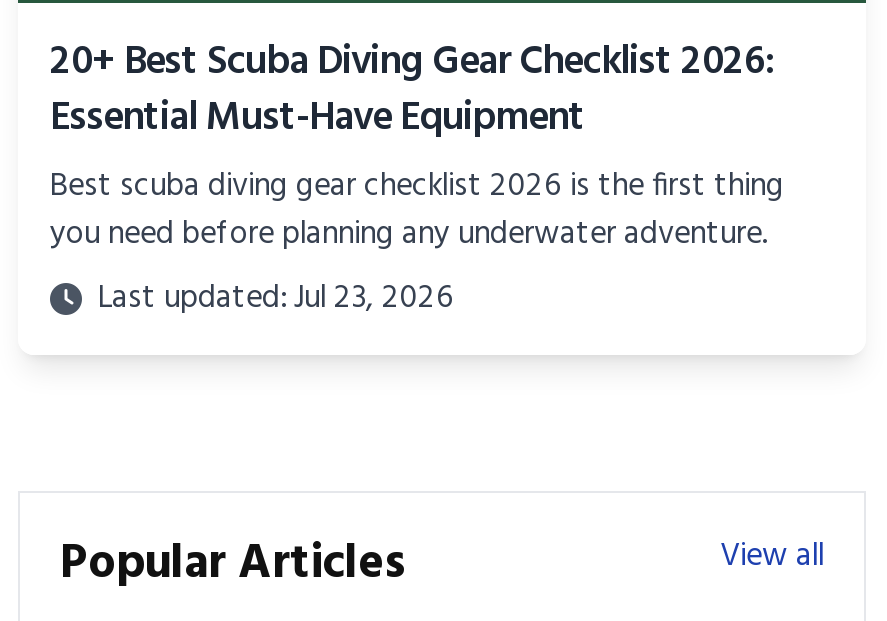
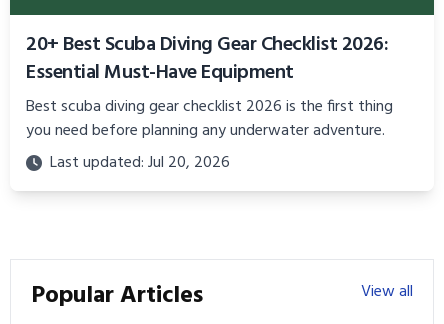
[98,274,454,326] Last updated: Jul 23, 2026 -> [50,150,230,176] Last updated: Jul 20, 2026

